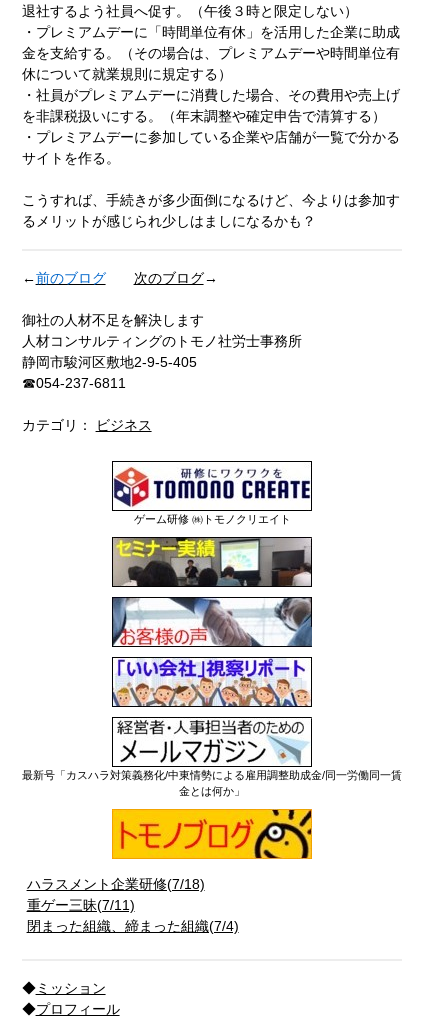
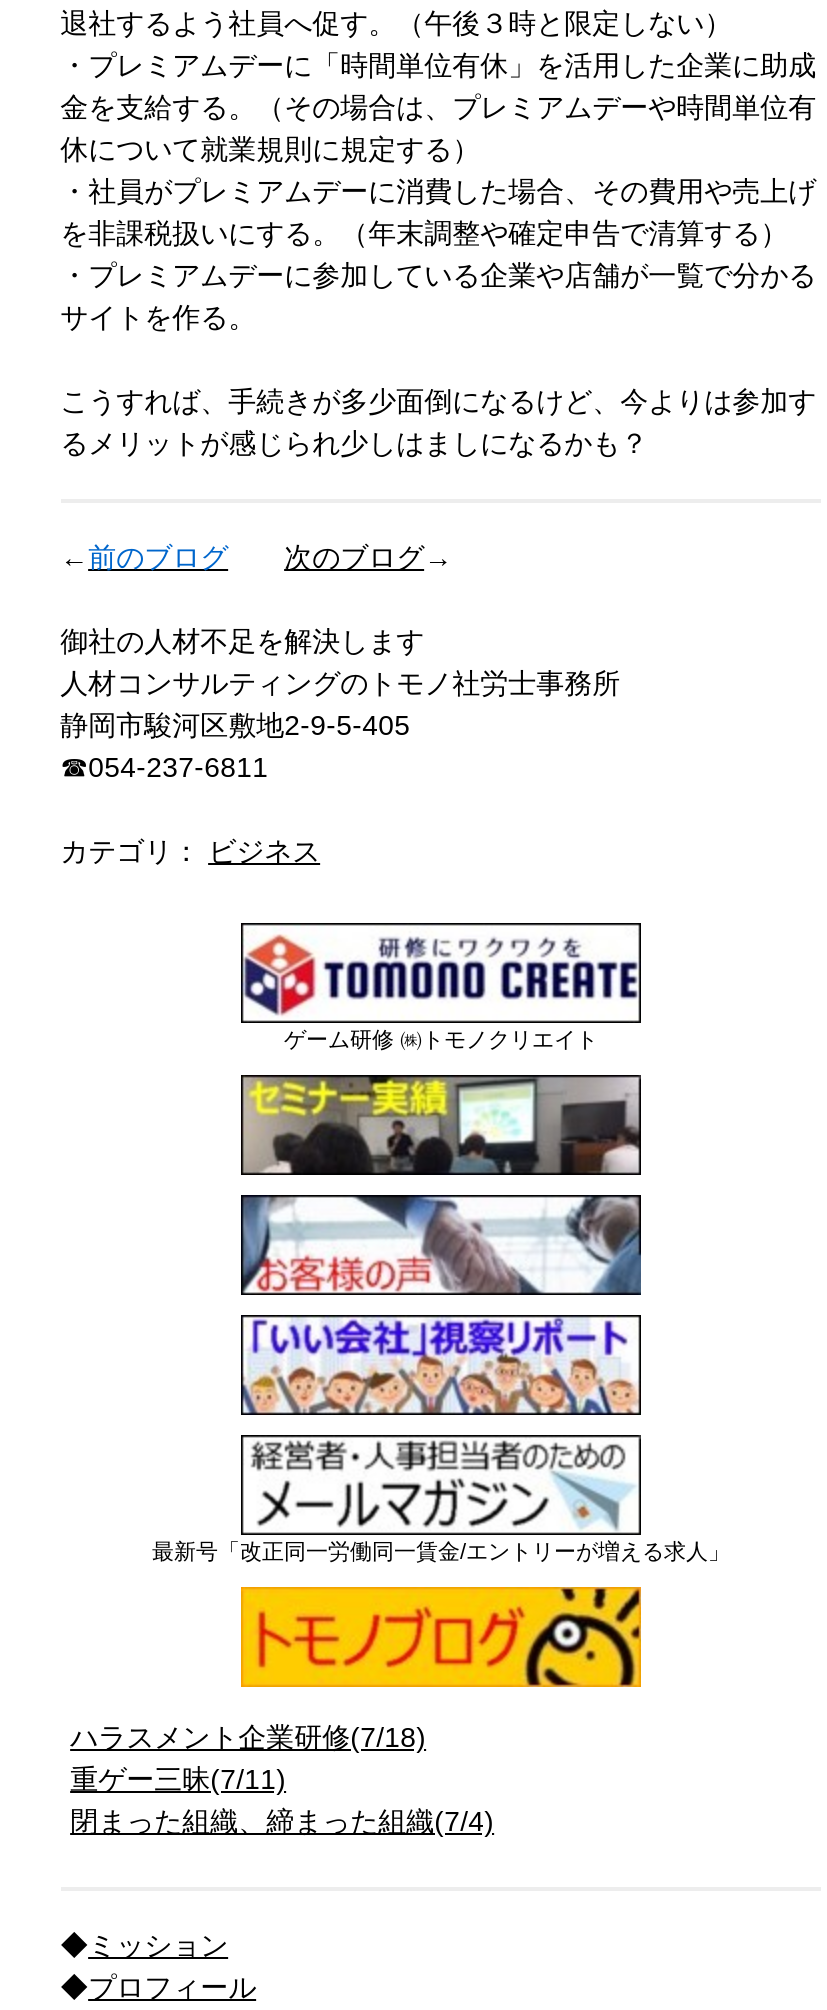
[22,769,402,797] 最新号「カスハラ対策義務化/中東情勢による雇用調整助成金/同一労働同一賃 | 金とは何か」 -> [152,1538,730,1562] 最新号「改正同一労働同一賃金/エントリーが増える求人」

